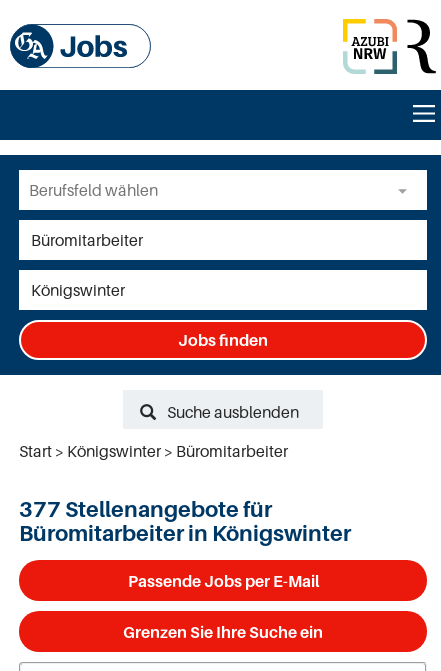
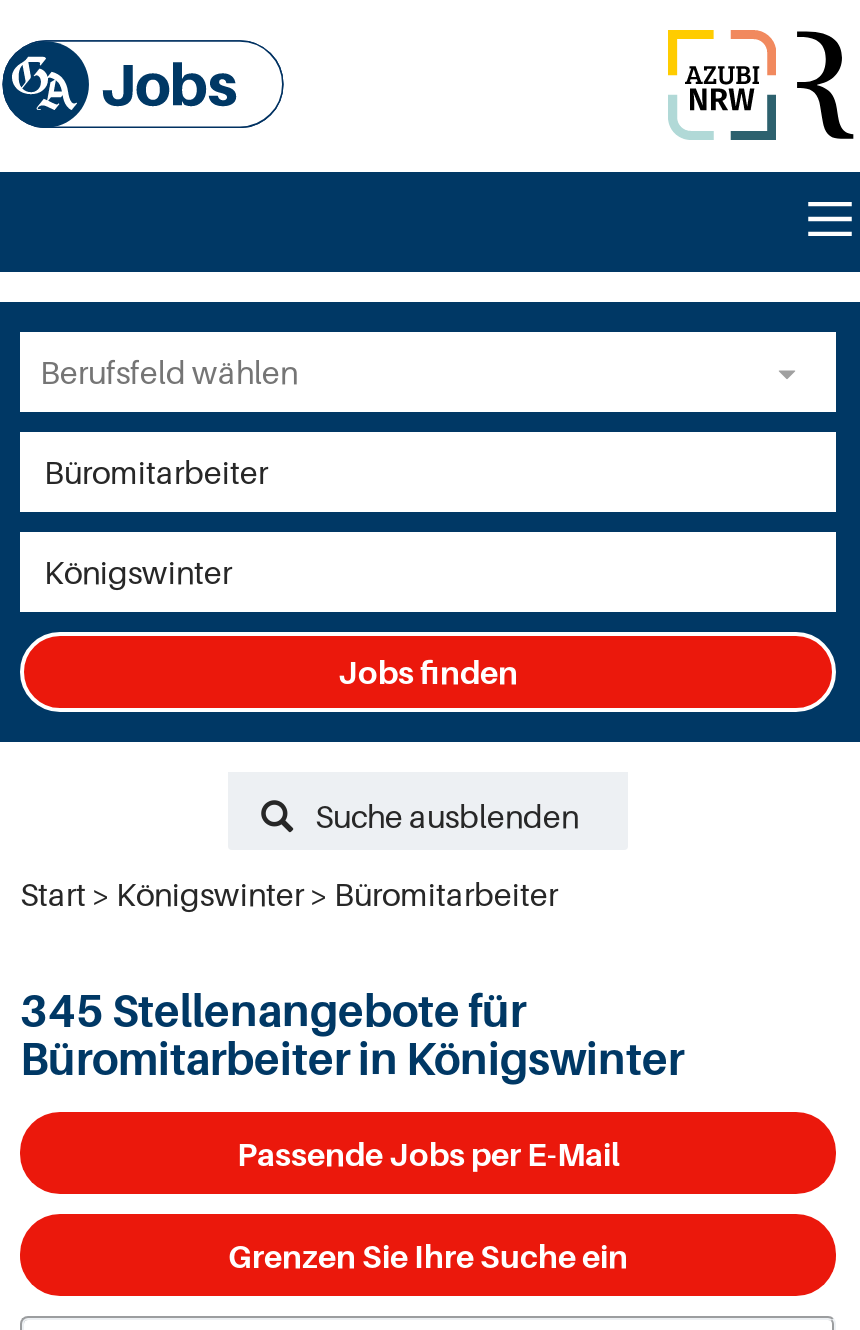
[19,496,272,522] 377 Stellenangebote für -> [20,984,526,1036] 345 Stellenangebote für

